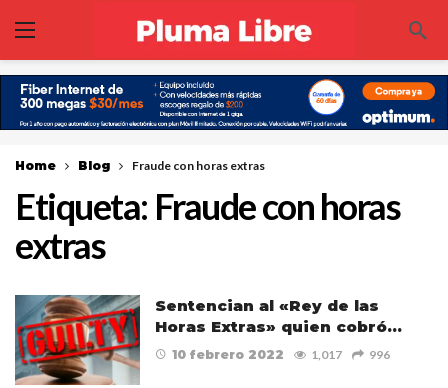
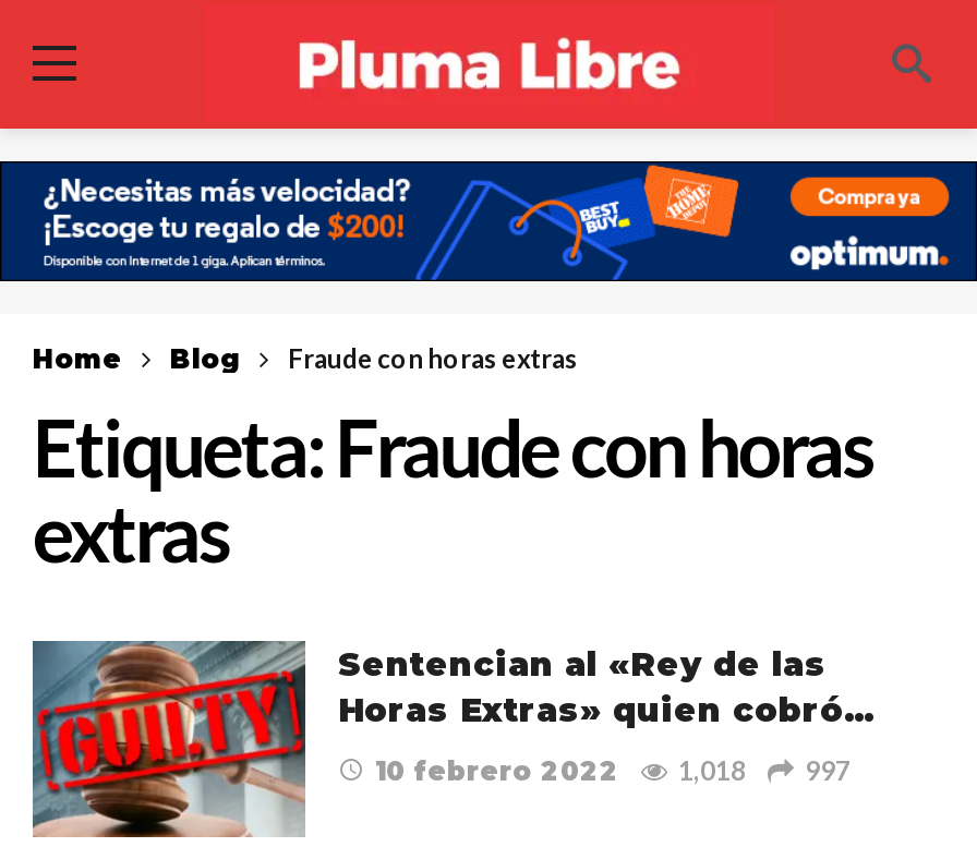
[20,76,347,130] [image] -> [44,164,755,281] [image]
[311,347,342,362] 1,017 -> [678,755,746,788] 1,018
[369,347,390,362] 996 -> [805,755,851,788] 997

